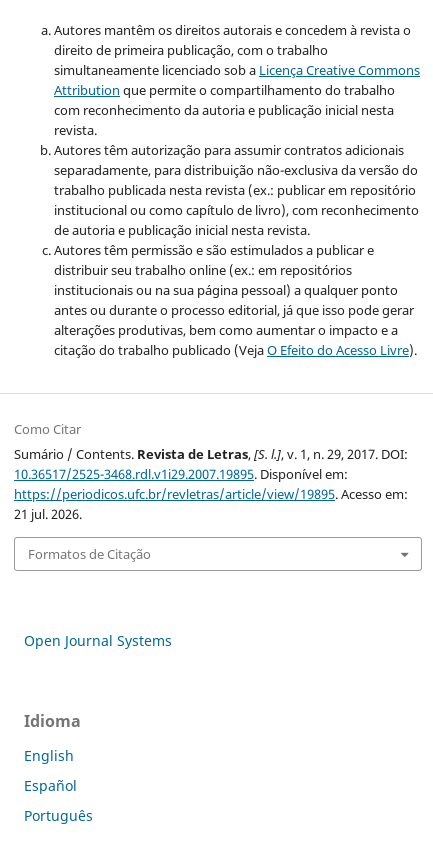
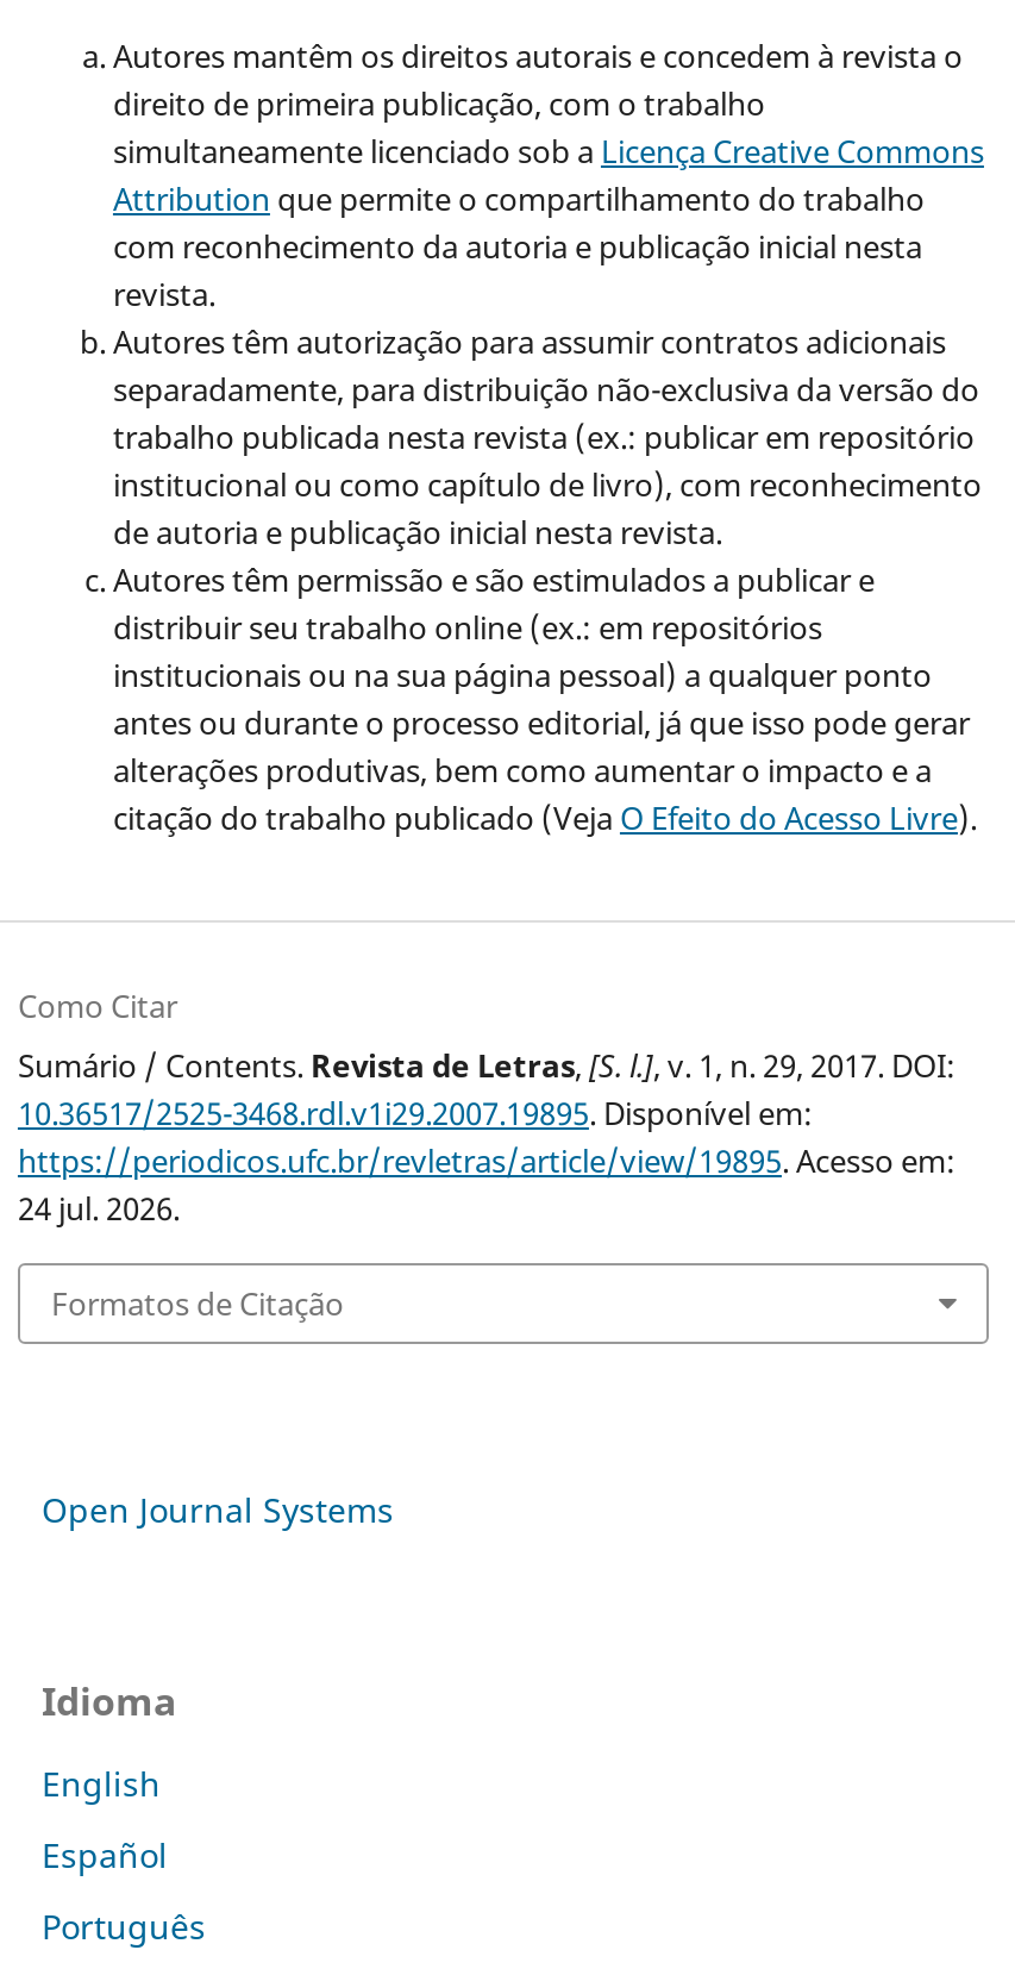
[14,505,82,523] 21 jul. 2026. -> [18,1186,180,1229] 24 jul. 2026.

